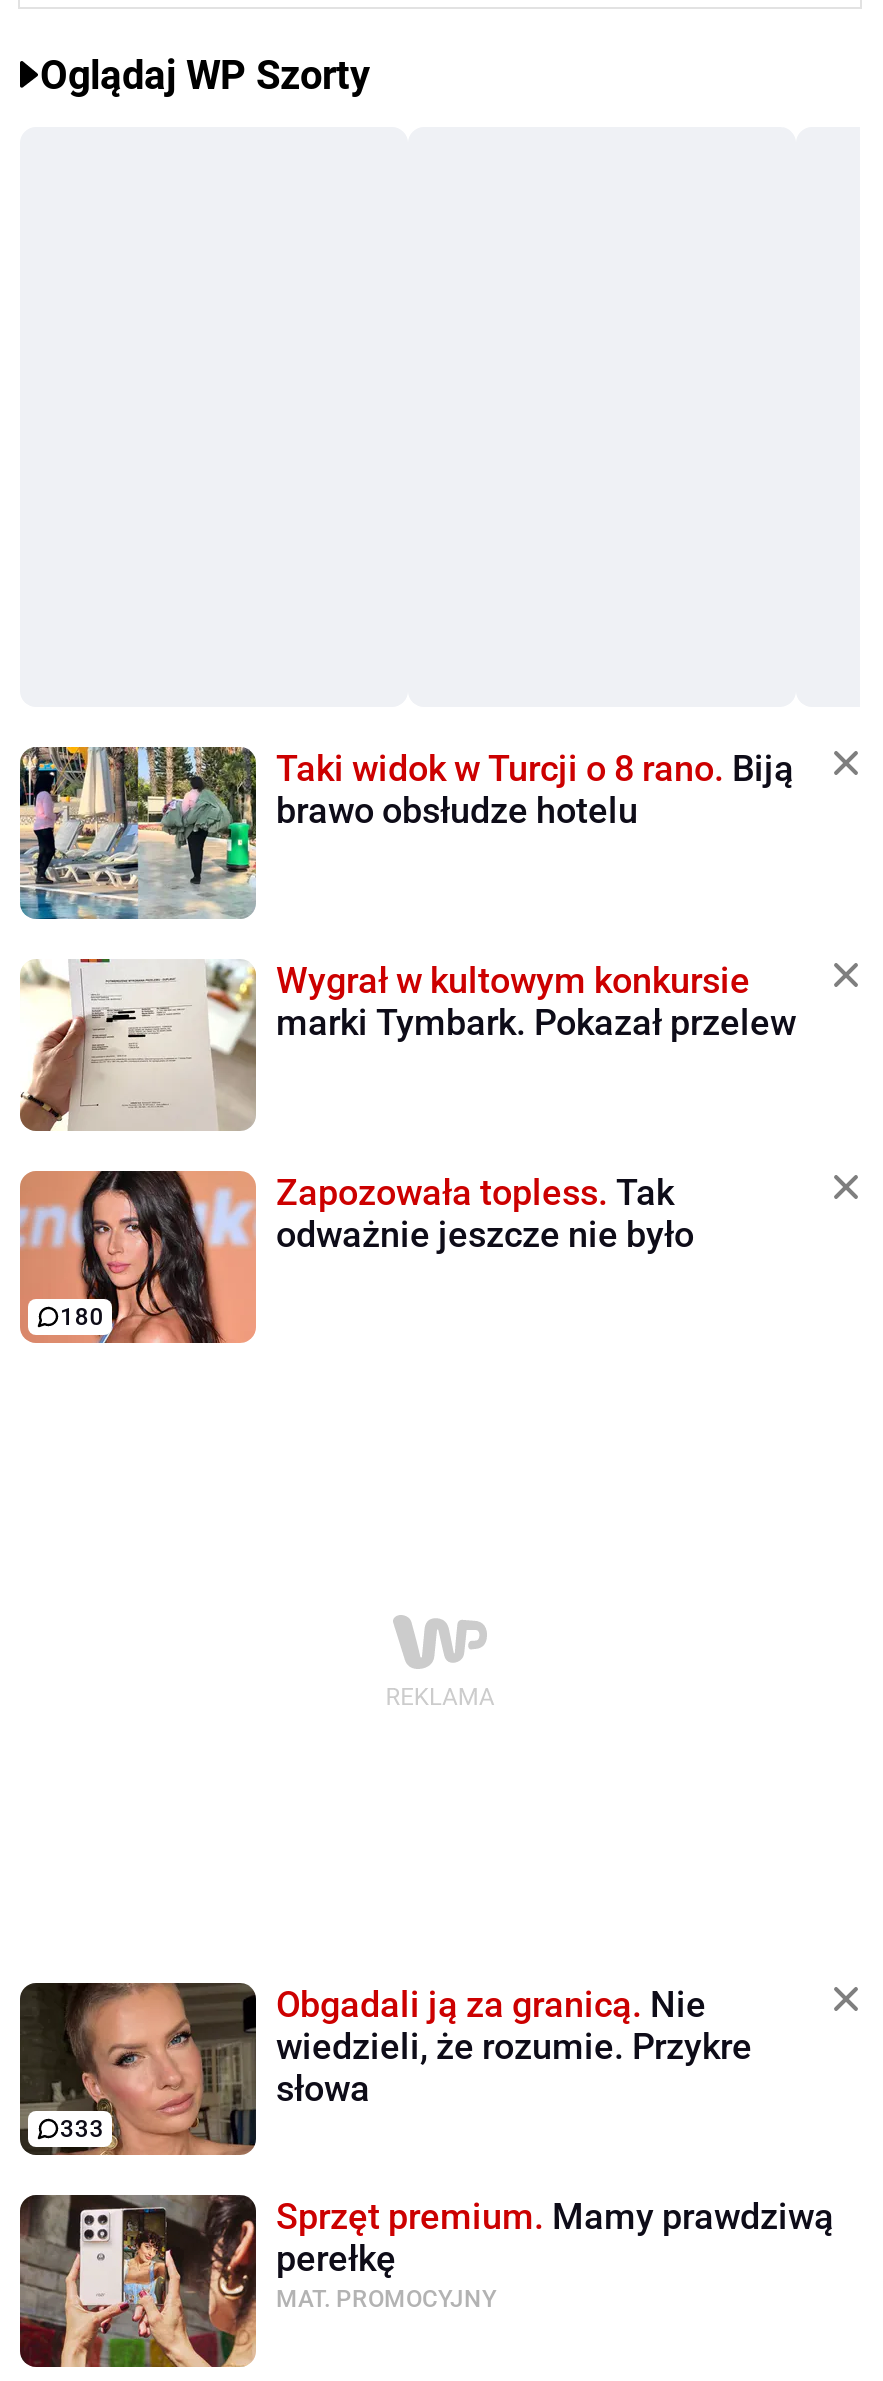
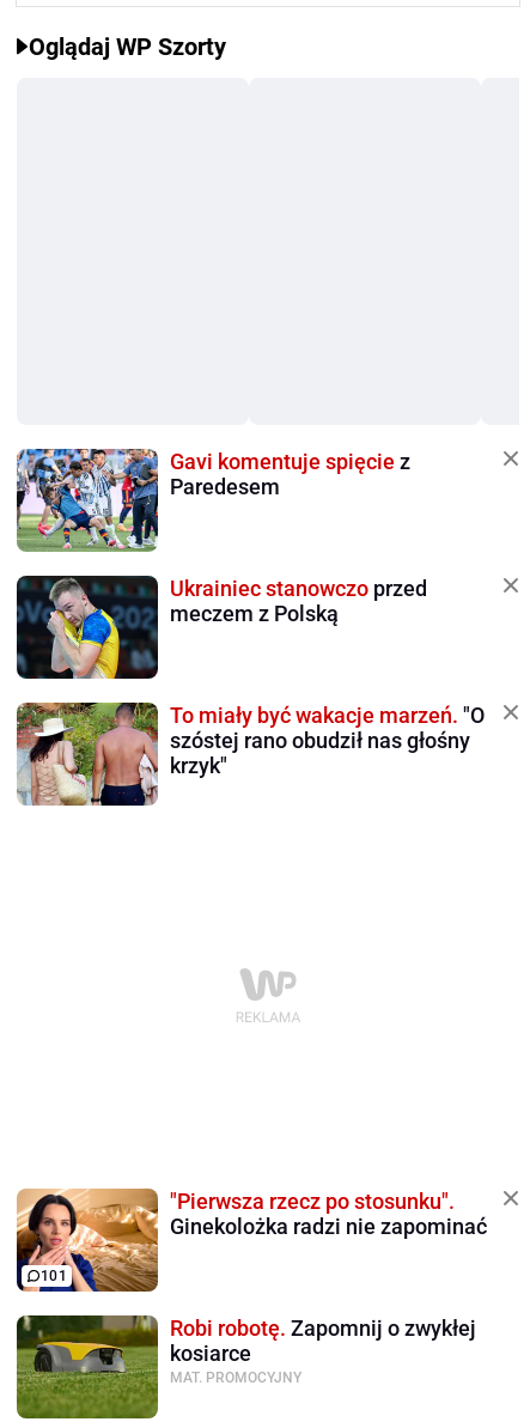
[18,745,794,921] [image] | Taki widok w Turcji o 8 rano. Biją | brawo obsłudze hotelu -> [16,448,410,553] [image] | Gavi komentuje spięcie z | Paredesem
[18,957,796,1133] [image] | Wygrał w kultowym konkursie | marki Tymbark. Pokazał przelew -> [16,575,427,680] [image] | Ukrainiec stanowczo przed | meczem z Polską
[18,1169,256,1345] [image] | 180 -> [16,701,485,807] [image] | To miały być wakacje marzeń. "O | szóstej rano obudził nas głośny | krzyk"
[276,1171,694,1255] Zapozowała topless. Tak | odważnie jeszcze nie było -> [41,1268,67,1284] 101
[18,1981,258,2157] [image] | 333 -> [16,1187,487,1293] [image] | "Pierwsza rzecz po stosunku". | Ginekolożka radzi nie zapominać
[18,1983,834,2369] [image] | Obgadali ją za granicą. Nie | wiedzieli, że rozumie. Przykre | słowa | Sprzęt premium. Mamy prawdziwą | perełkę -> [16,1314,476,1420] [image] | Robi robotę. Zapomnij o zwykłej | kosiarce

